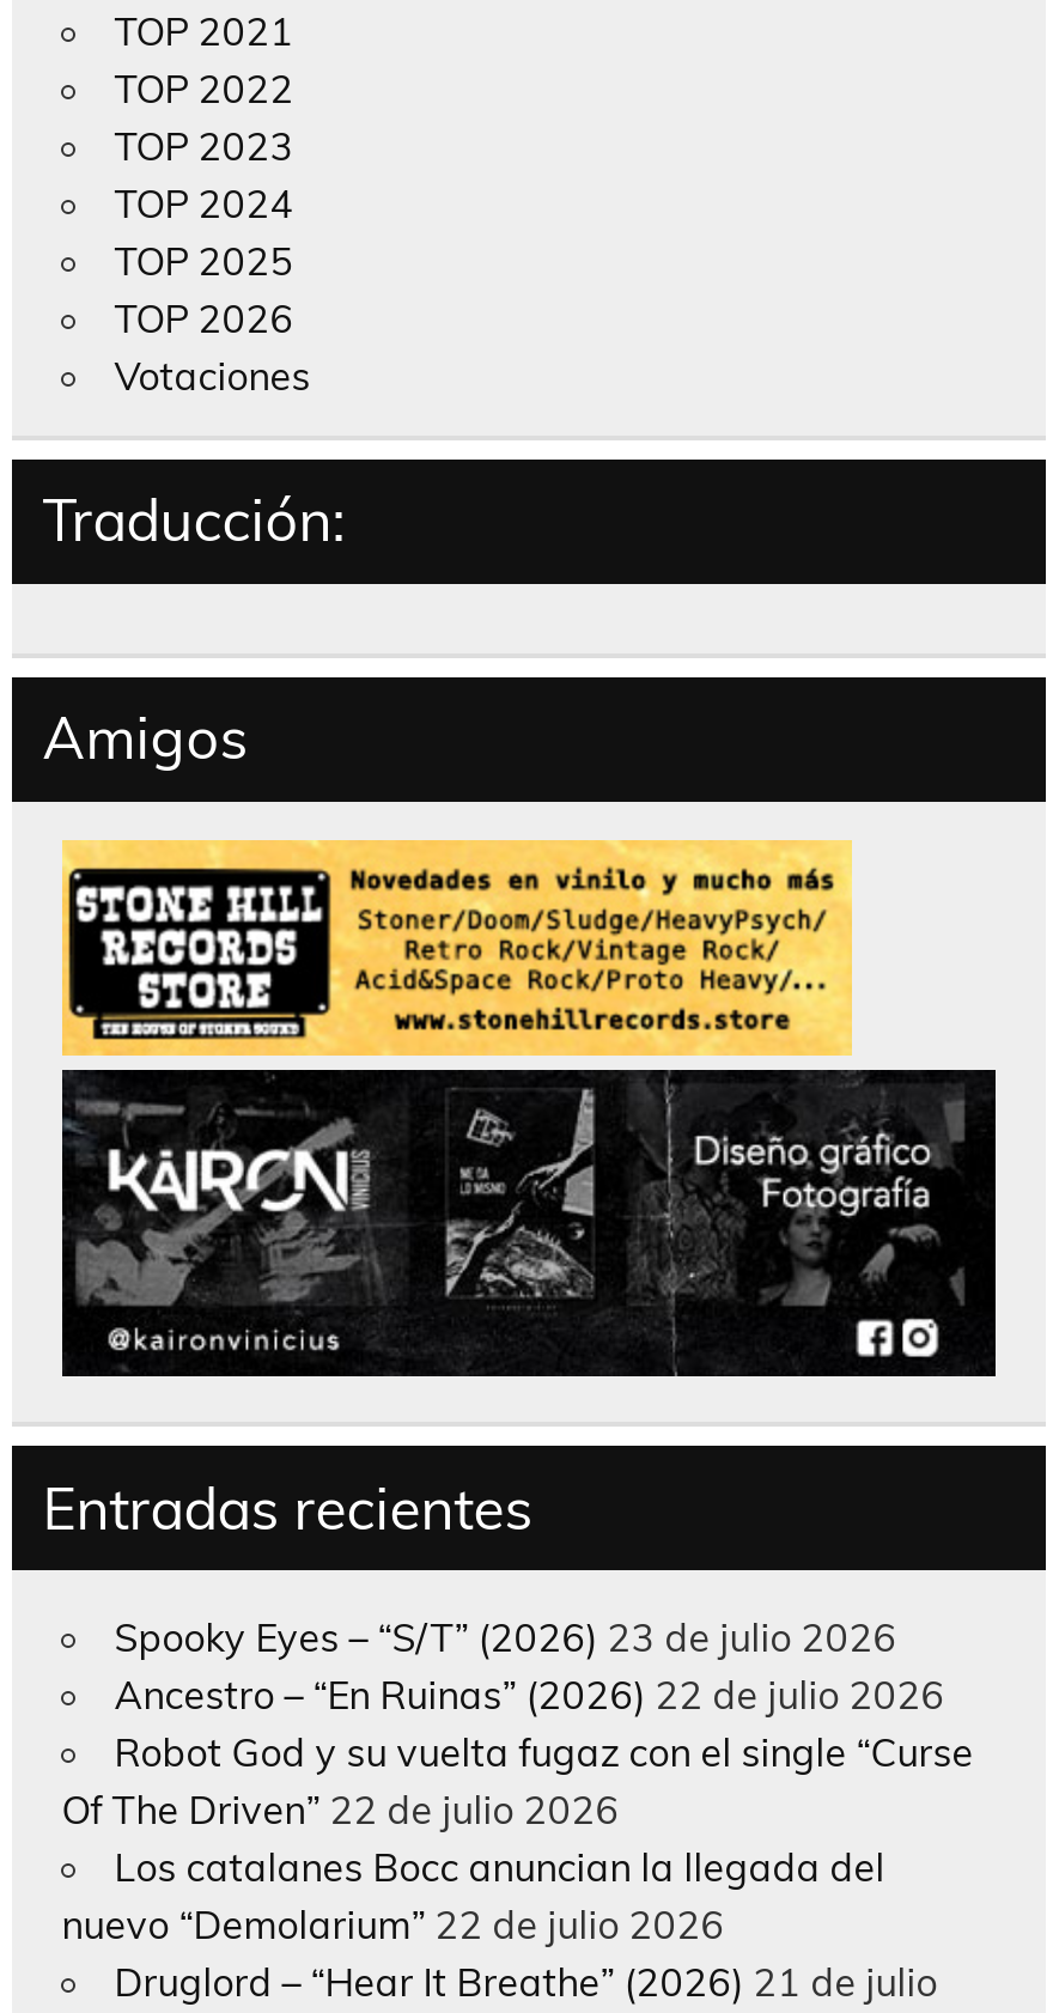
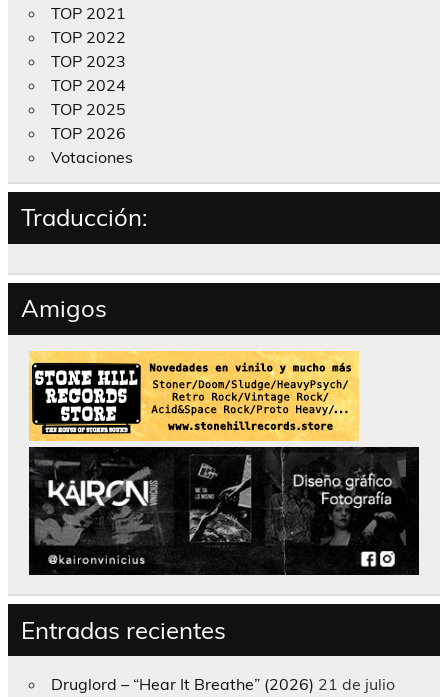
[62,1614,974,1949] Spooky Eyes – “S/T” (2026) 23 de julio 2026 | Ancestro – “En Ruinas” (2026) 22 de julio 2026 | Robot God y su vuelta fugaz con el single “Curse | Of The Driven” 22 de julio 2026 | Los catalanes Bocc anuncian la llegada del | nuevo “Demolarium” 22 de julio 2026 -> none

